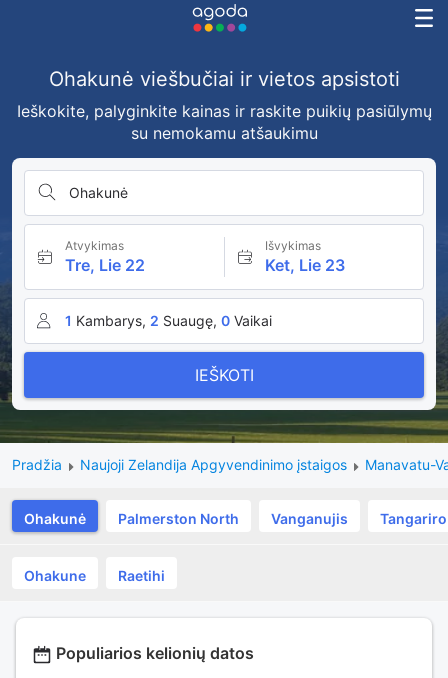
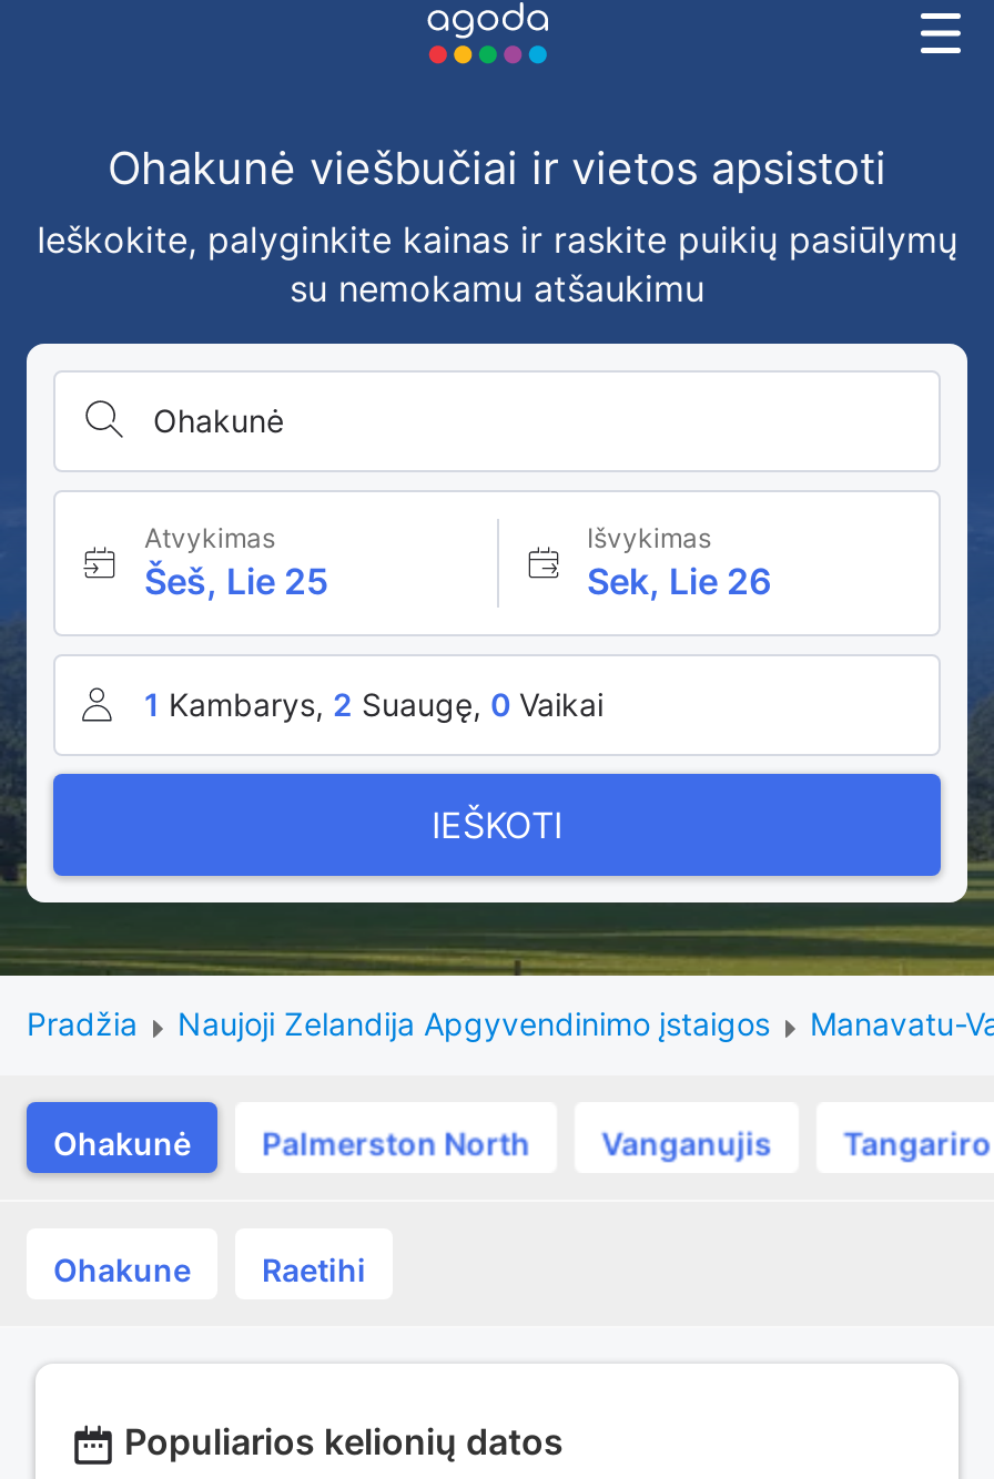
[65,255,145,275] Tre, Lie 22 -> [144,559,328,603] Šeš, Lie 25
[264,255,344,275] Ket, Lie 23 -> [587,559,771,603] Sek, Lie 26

